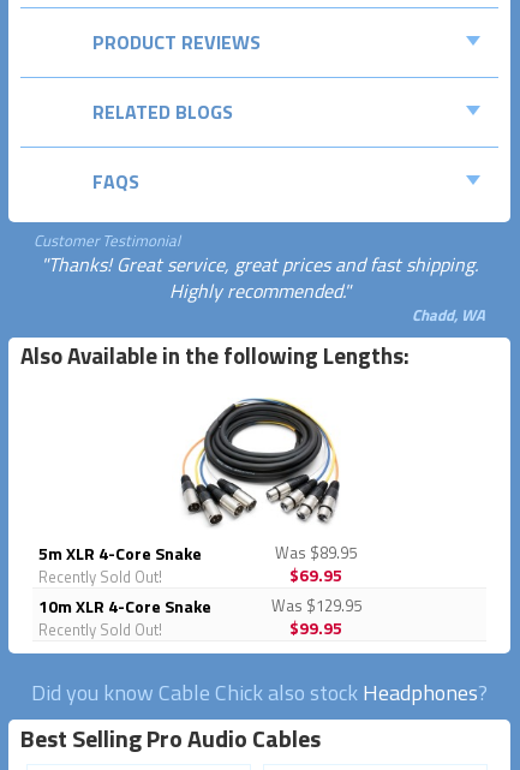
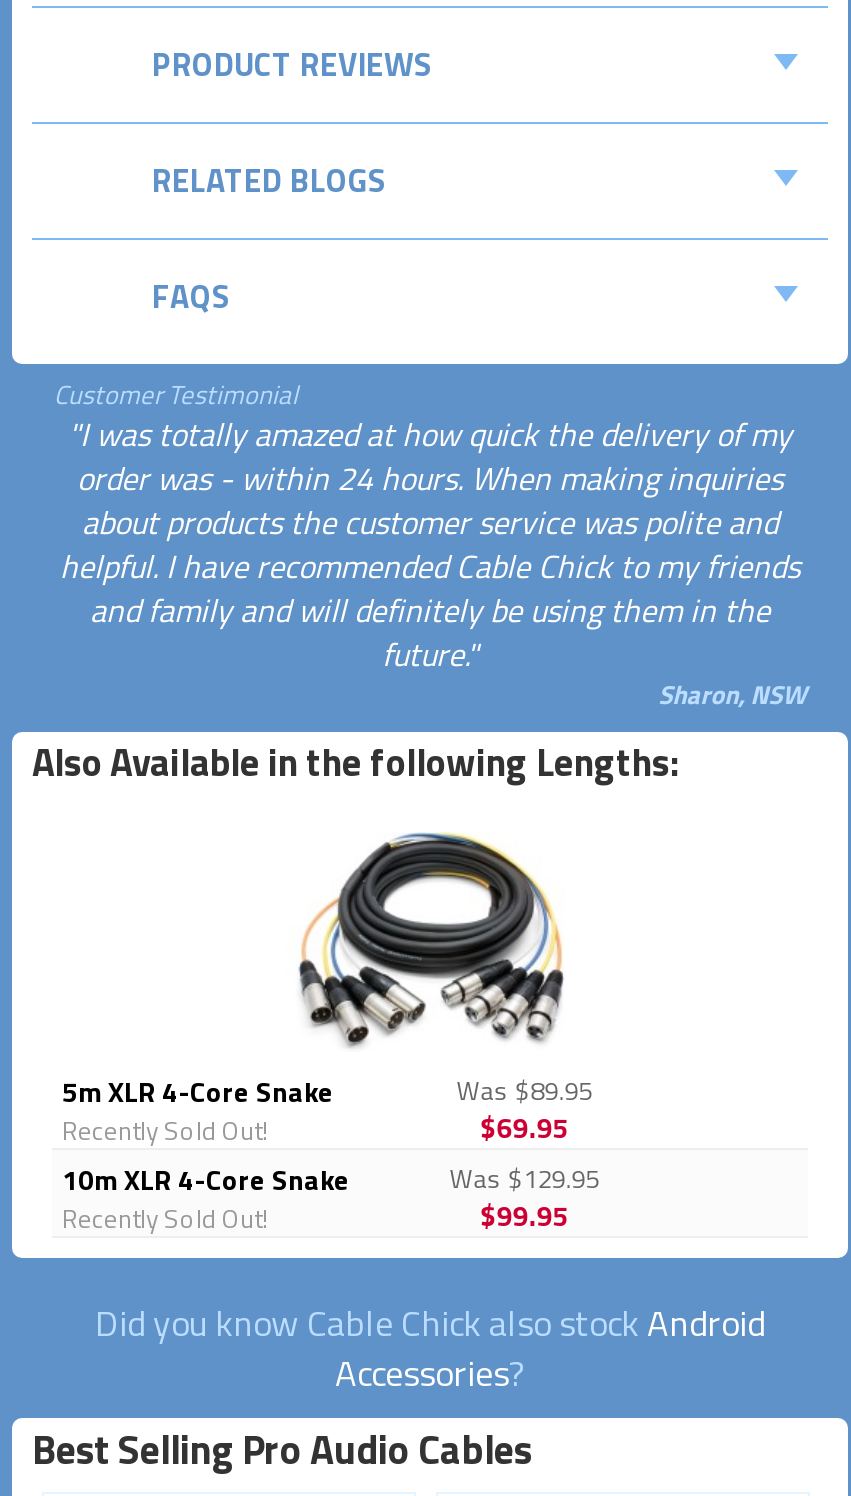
[41,249,485,326] "Thanks! Great service, great prices and fast shipping. | Highly recommended." | Chadd, WA -> [60,409,806,713] "I was totally amazed at how quick the delivery of my | order was - within 24 hours. When making inquiries | about products the customer service was polite and | helpful. I have recommended Cable Chick to my friends | and family and will definitely be using them in the | future." | Sharon, NSW
[31,676,488,708] Did you know Cable Chick also stock Headphones? -> [95,1295,765,1399] Did you know Cable Chick also stock Android | Accessories?

